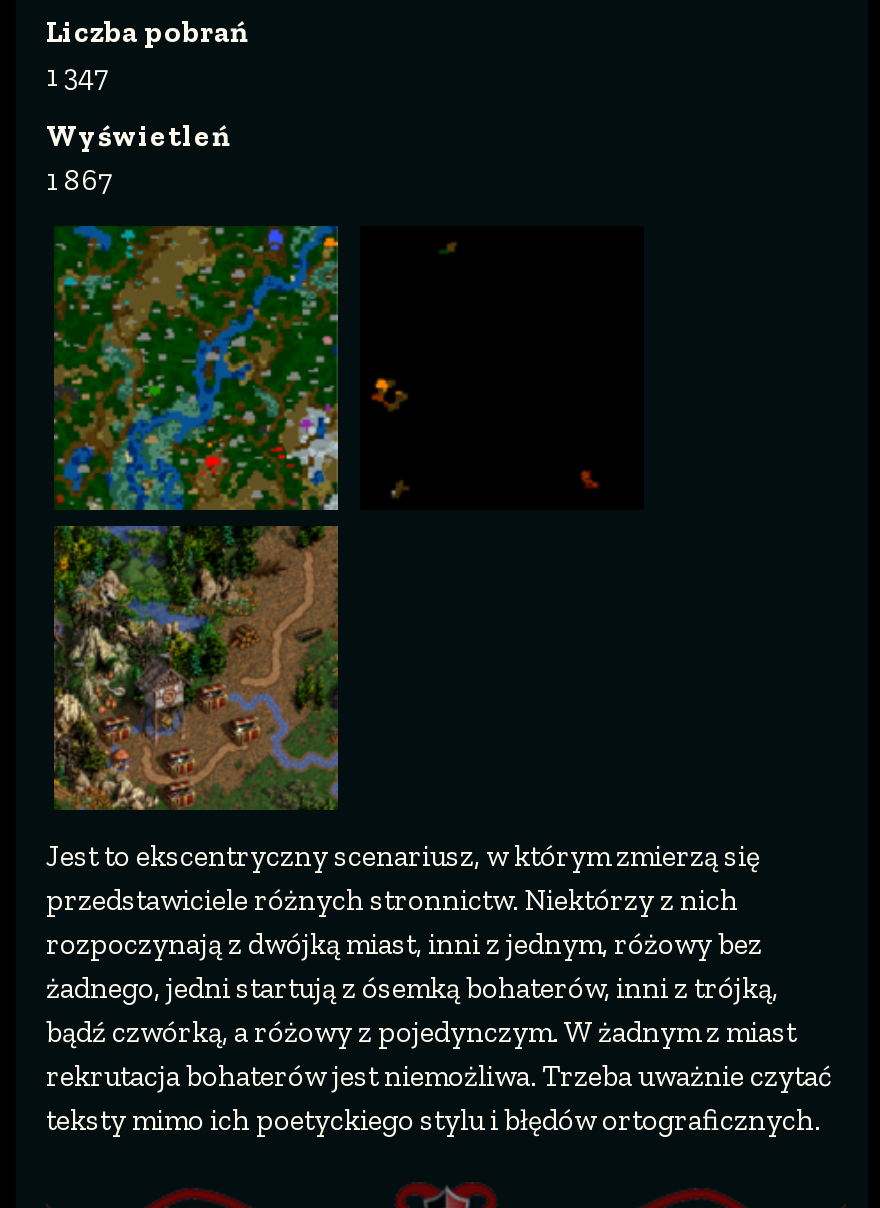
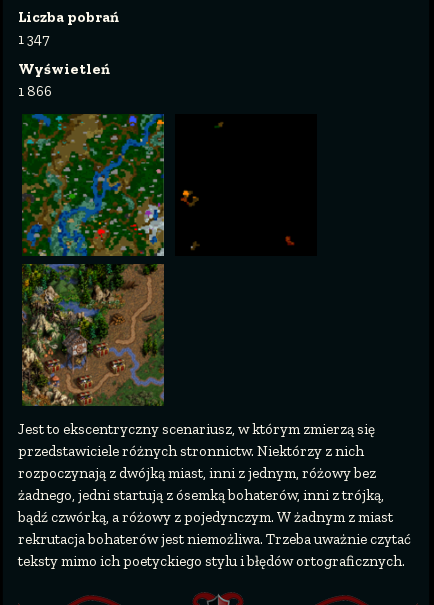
[46,162,114,198] 1 867 -> [18,82,52,100] 1 866

